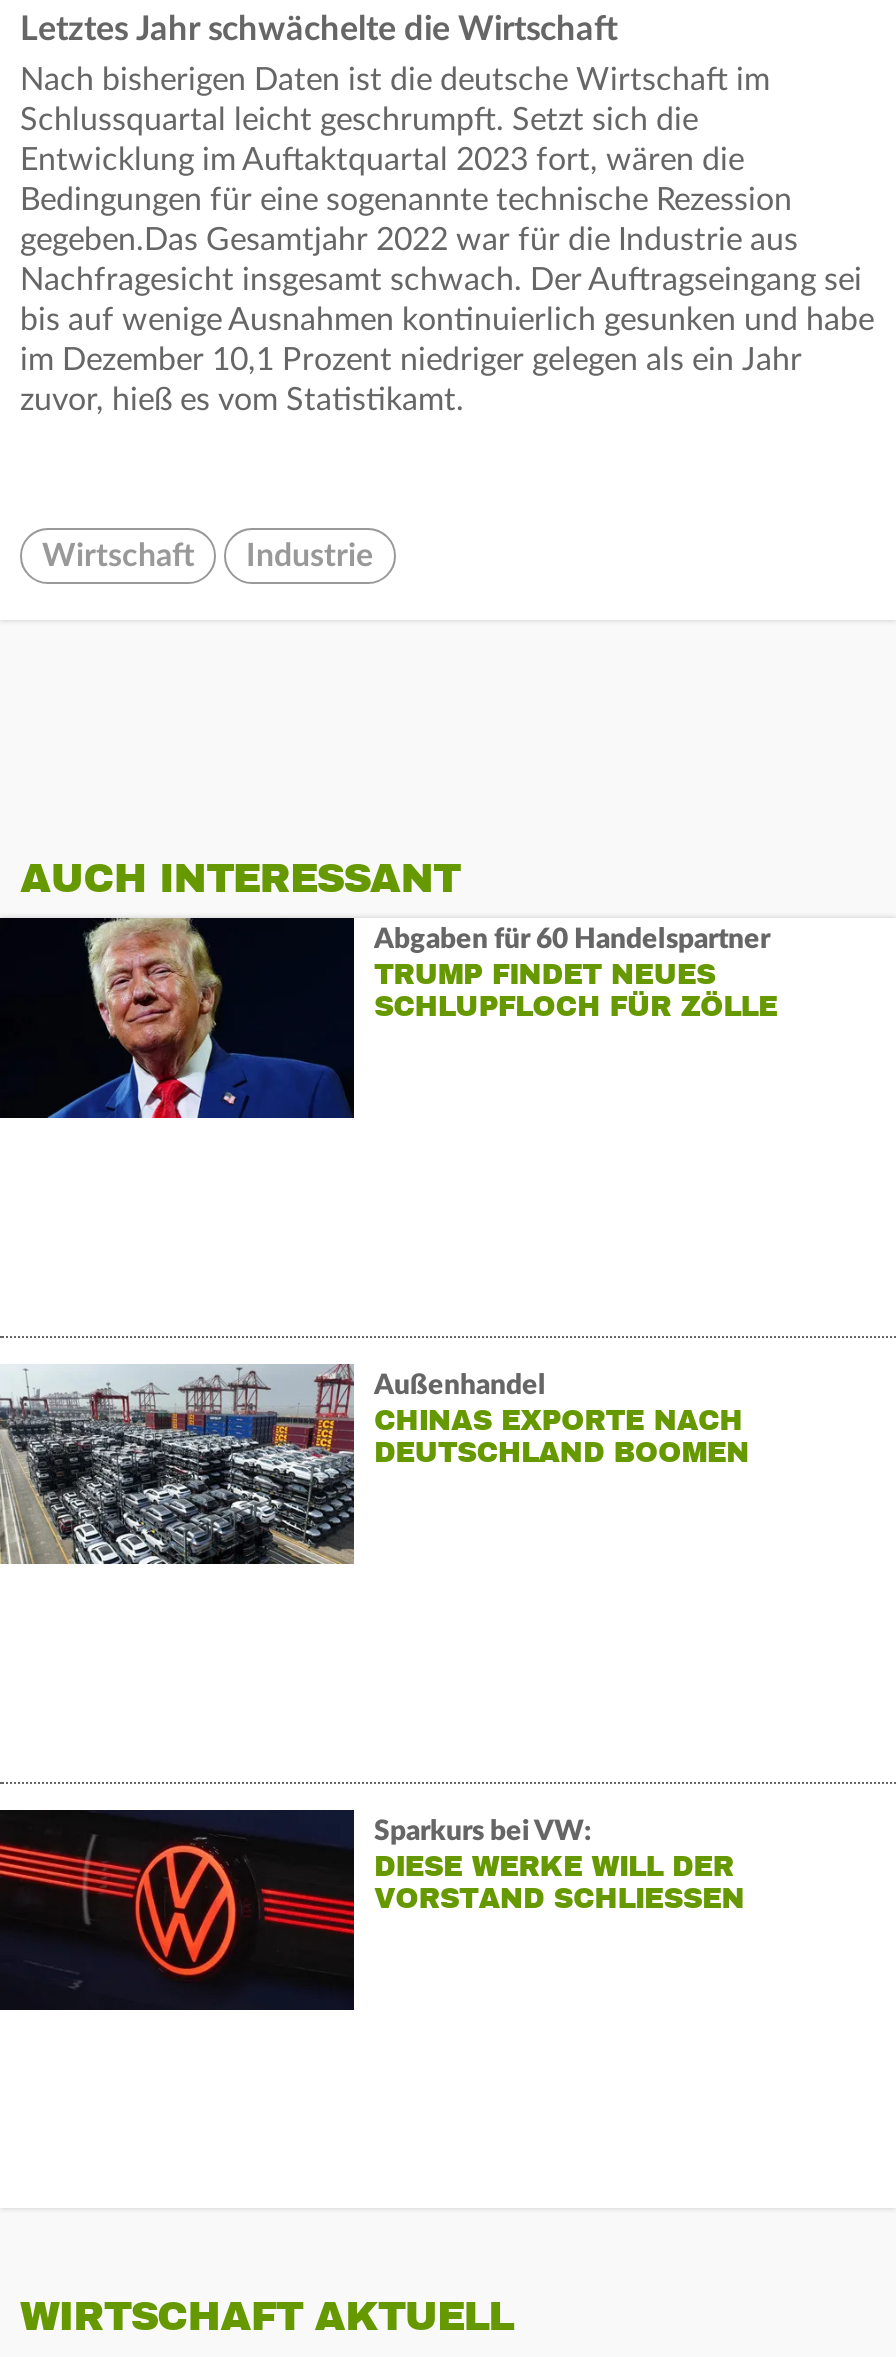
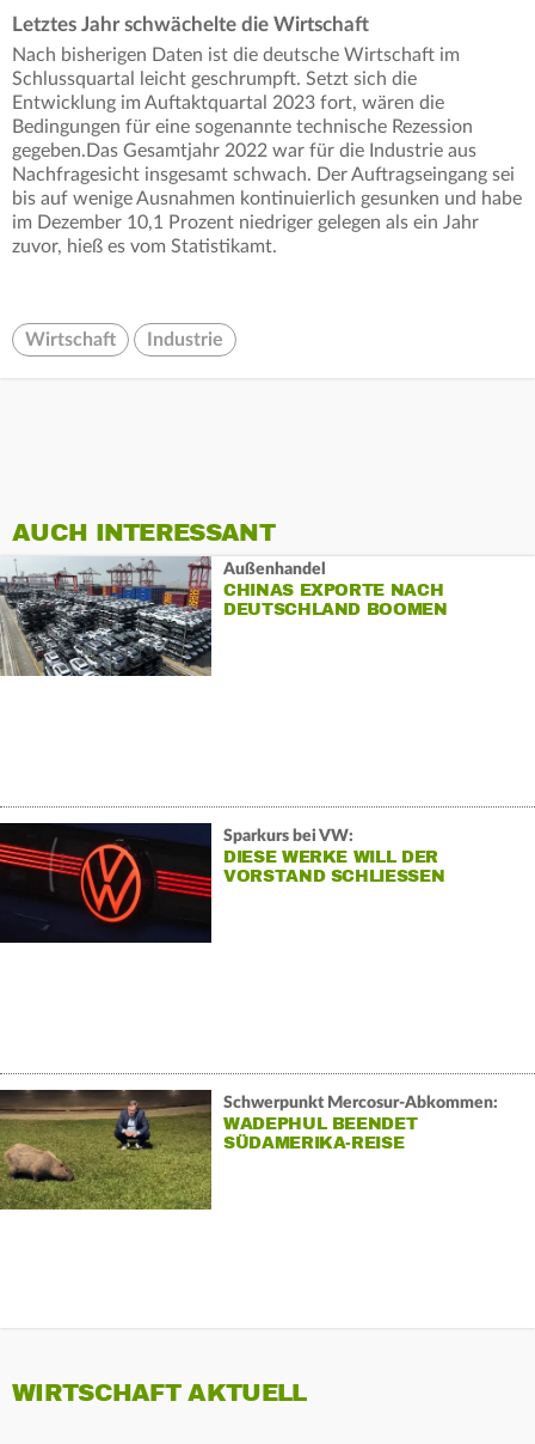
[6,916,777,1120] [image] | Abgaben für 60 Handelspartner | TRUMP FINDET NEUES | SCHLUPFLOCH FÜR ZÖLLE -> none
moved [0,1364,749,1915] -> [0,556,447,886]: [image] | Außenhandel | CHINAS EXPORTE NACH | DEUTSCHLAND BOOMEN | Sparkurs bei VW: | DIESE WERKE WILL DER | VORSTAND SCHLIESSEN
none -> [4,1089,498,1211] [image] | Schwerpunkt Mercosur-Abkommen: | WADEPHUL BEENDET | SÜDAMERIKA-REISE

